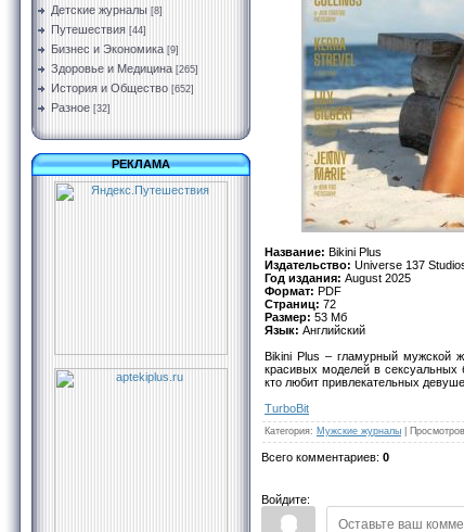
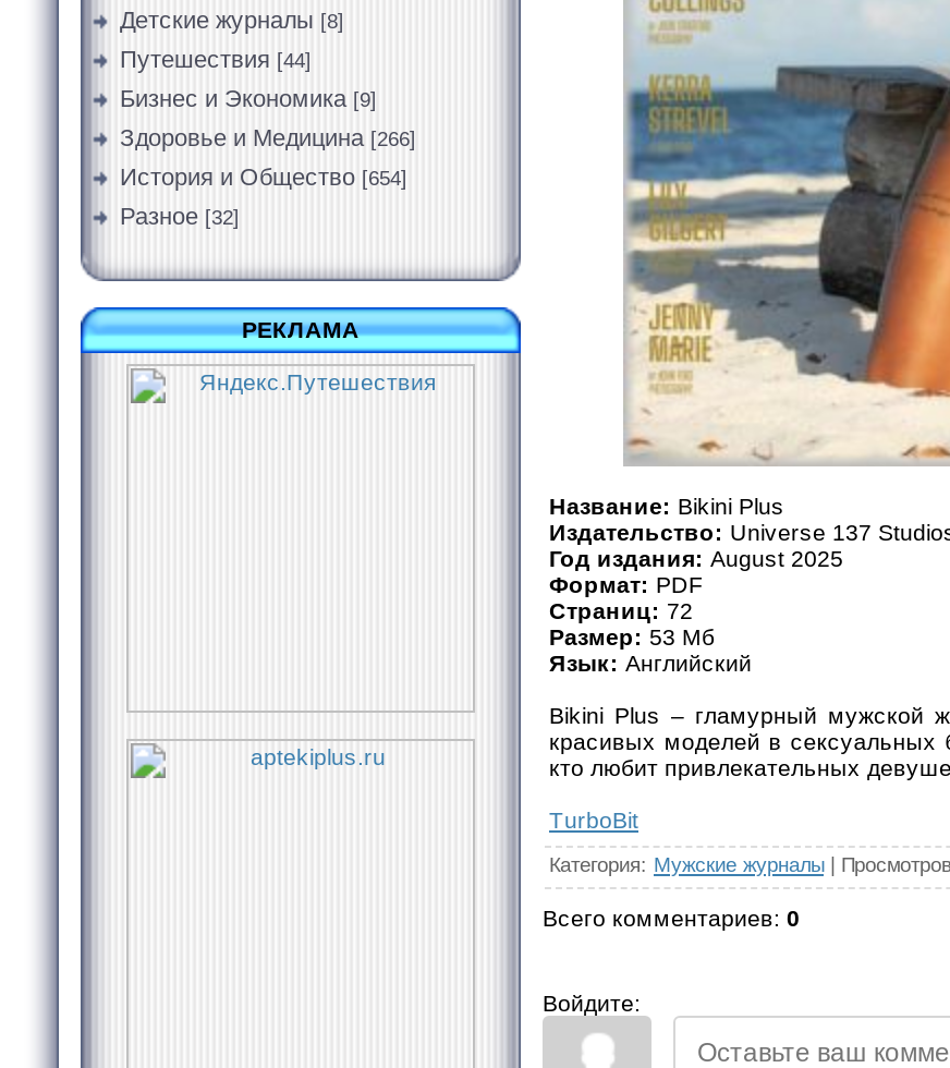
[51,62,198,75] Здоровье и Медицина [265] -> [120,124,416,150] Здоровье и Медицина [266]
[51,81,194,94] История и Общество [652] -> [120,163,407,190] История и Общество [654]

